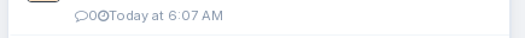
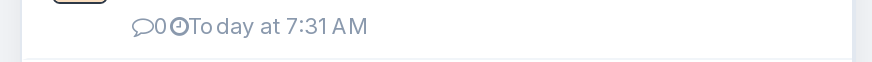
[88,7,223,24] 0 Today at 6:07 AM -> [154,12,368,40] 0 Today at 7:31 AM

